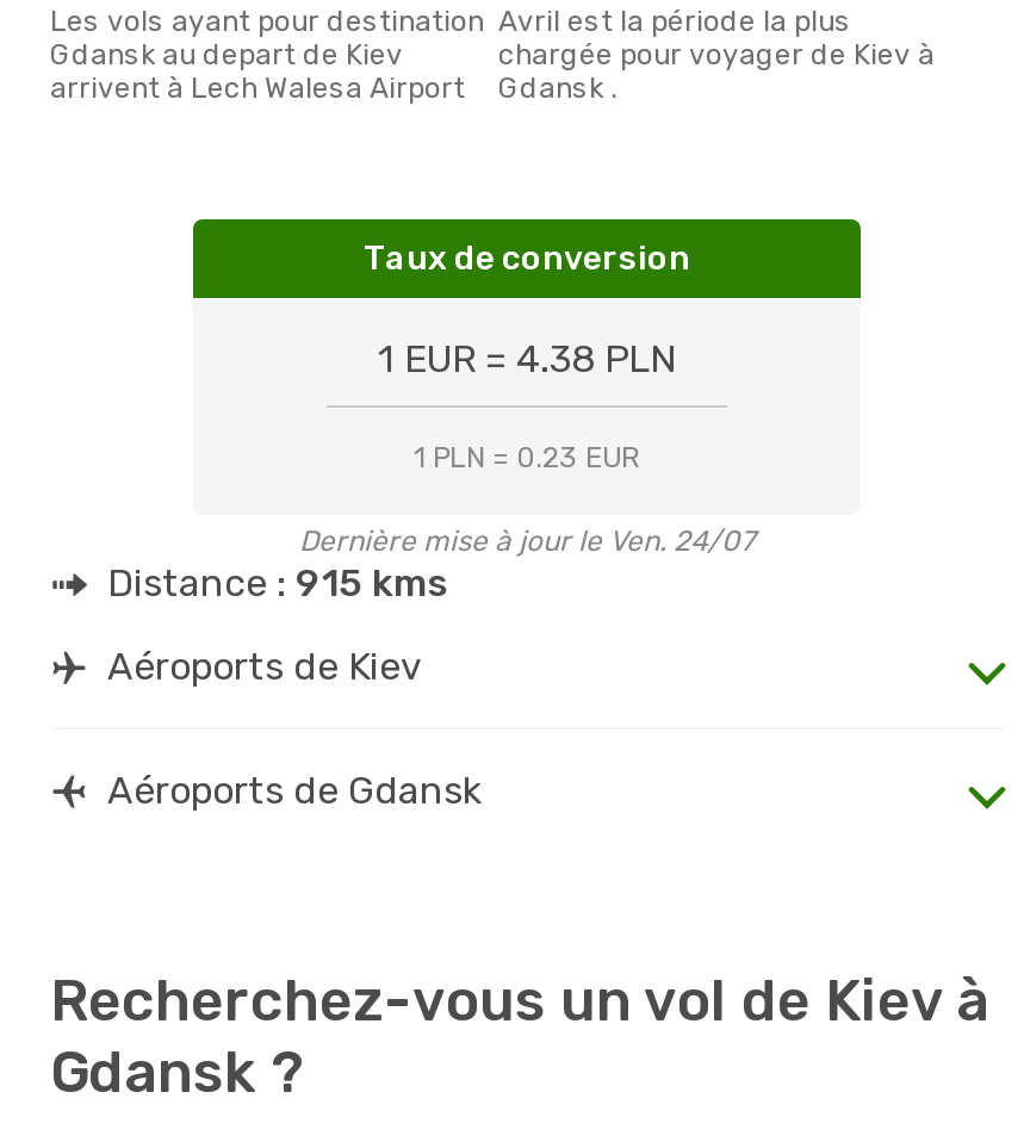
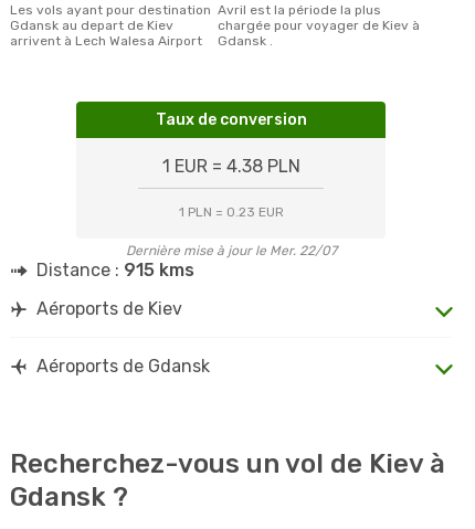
[299,524,755,557] Dernière mise à jour le Ven. 24/07 -> [125,243,336,258] Dernière mise à jour le Mer. 22/07

